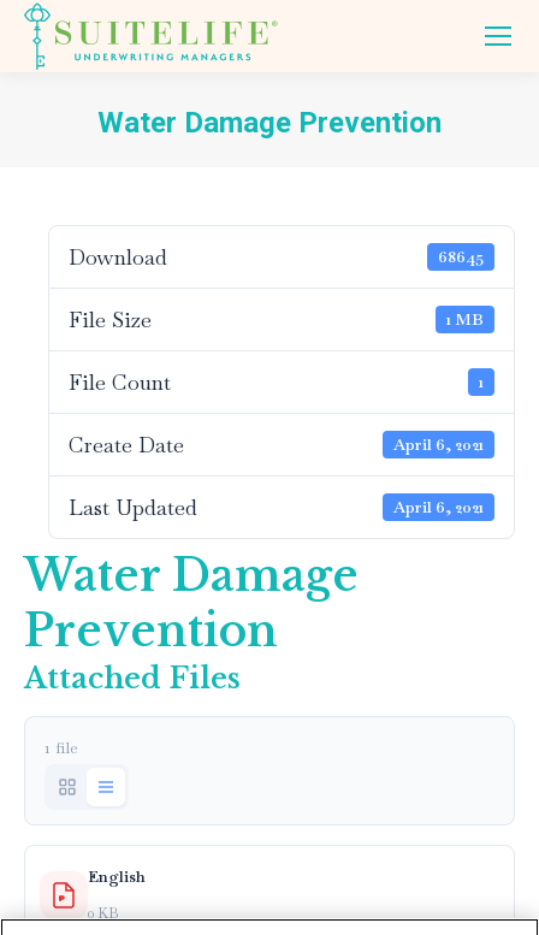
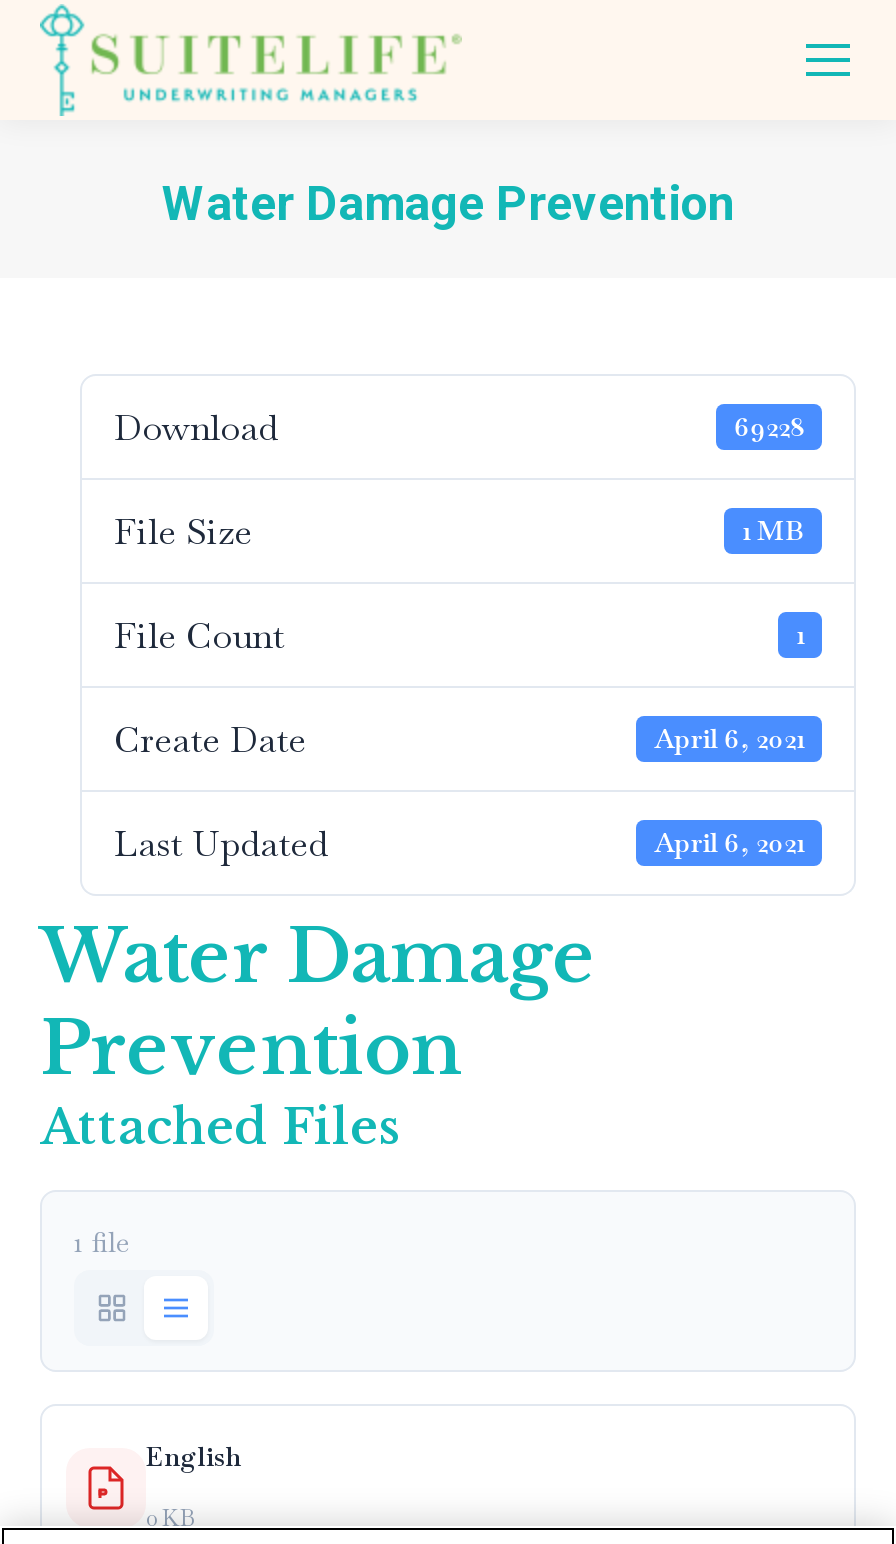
[438,247,484,267] 68645 -> [734,410,804,444] 69228

